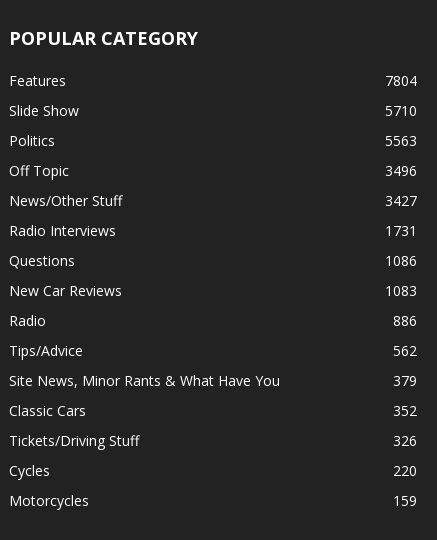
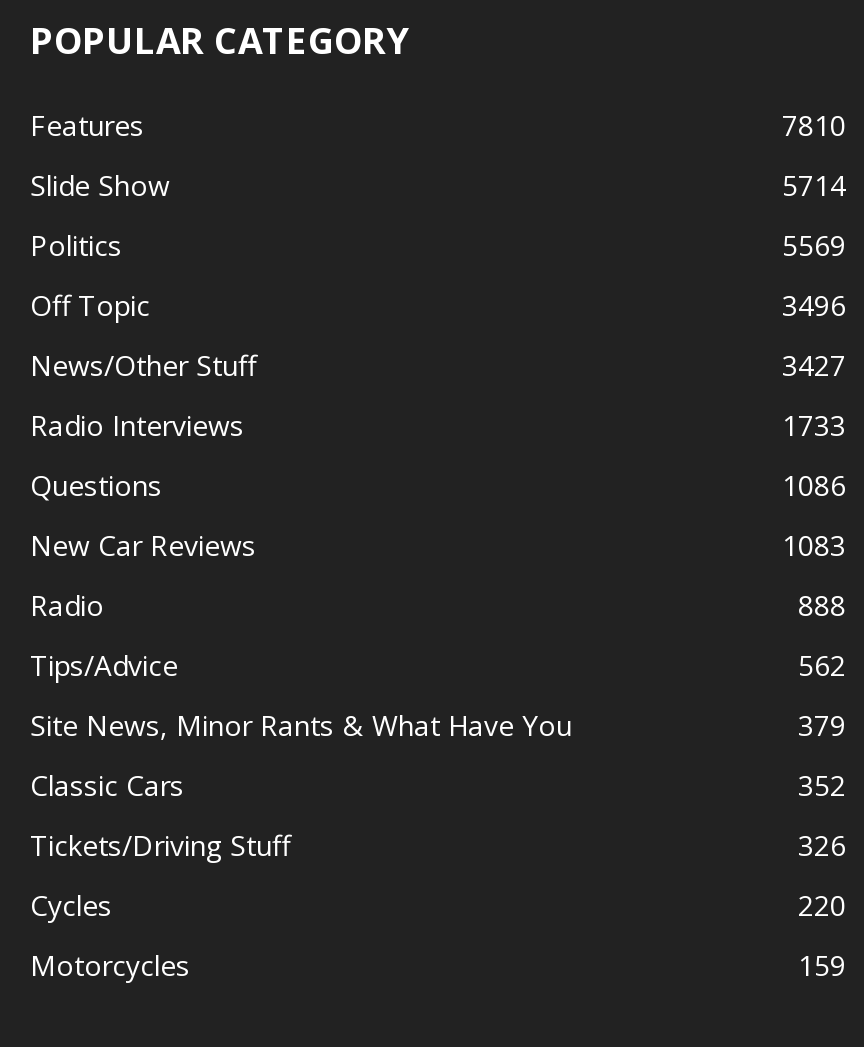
[385,71,417,90] 7804 -> [782,106,846,144] 7810
[385,101,417,120] 5710 -> [782,166,846,204] 5714
[385,131,417,150] 5563 -> [782,226,846,264] 5569
[385,221,417,240] 1731 -> [782,406,846,444] 1733
[393,311,417,330] 886 -> [798,586,846,624] 888

